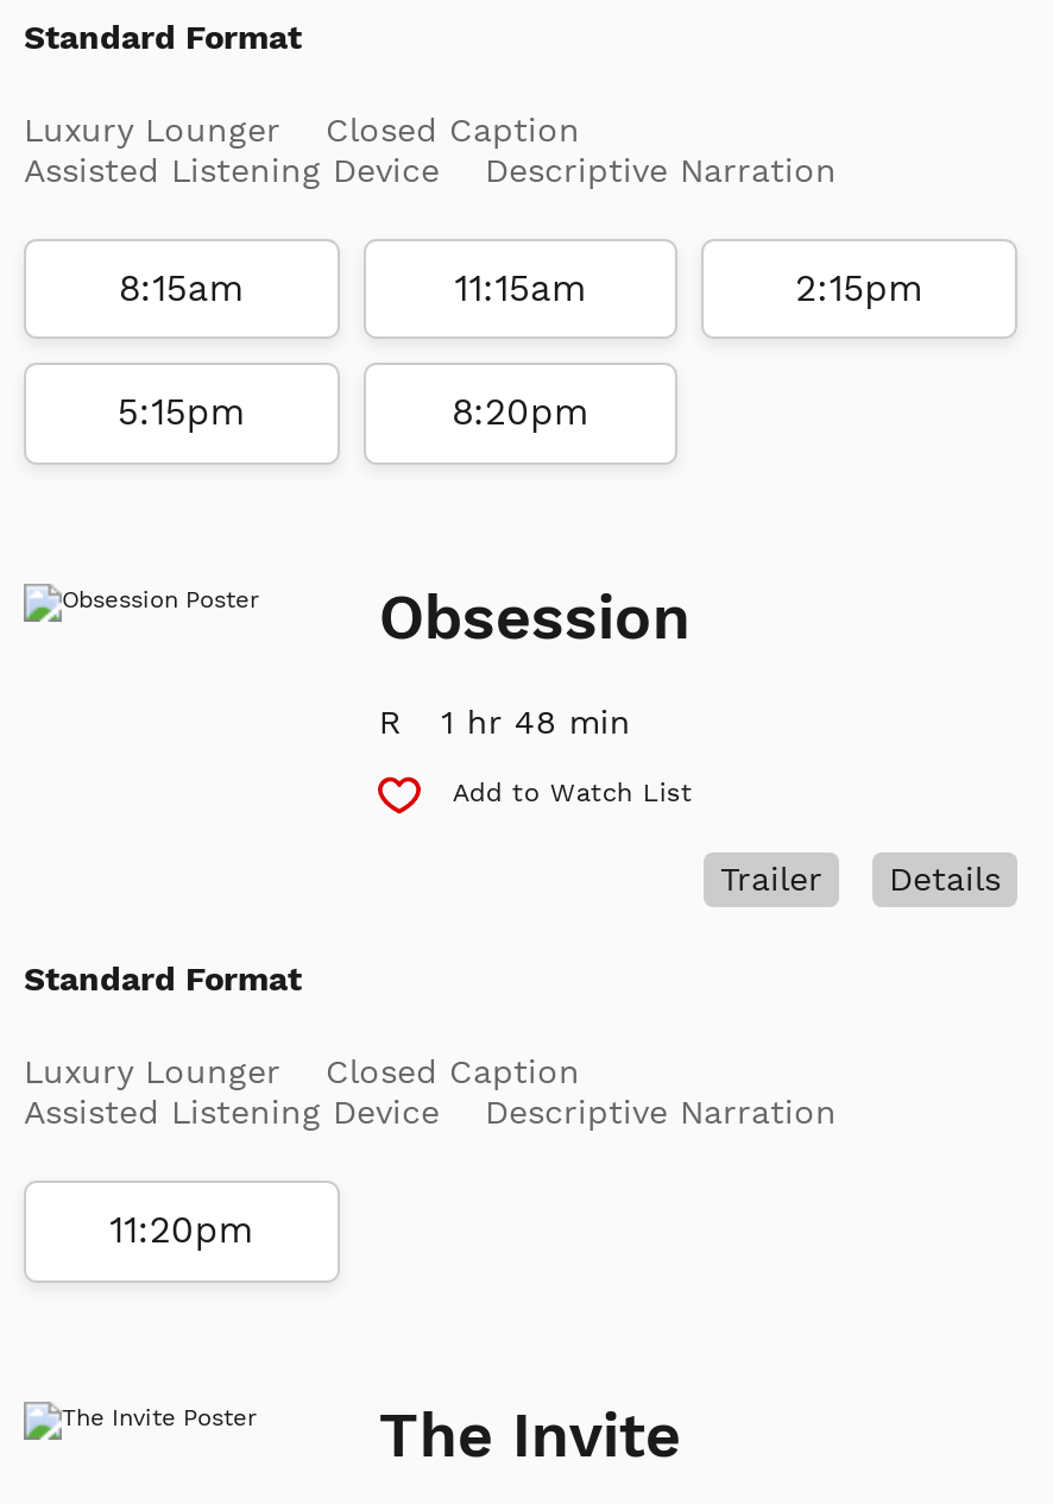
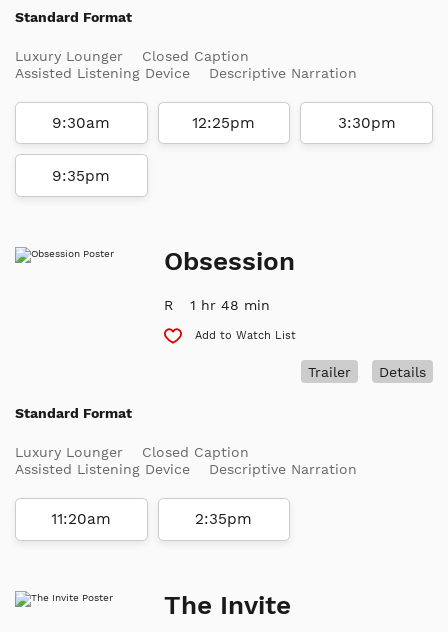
[118,268,924,310] 8:15am | 11:15am | 2:15pm -> [52,114,396,132] 9:30am | 12:25pm | 3:30pm
[117,392,589,435] 5:15pm | 8:20pm -> [52,166,110,184] 9:35pm
[109,1210,254,1253] 11:20pm -> [51,510,252,528] 11:20am | 2:35pm

